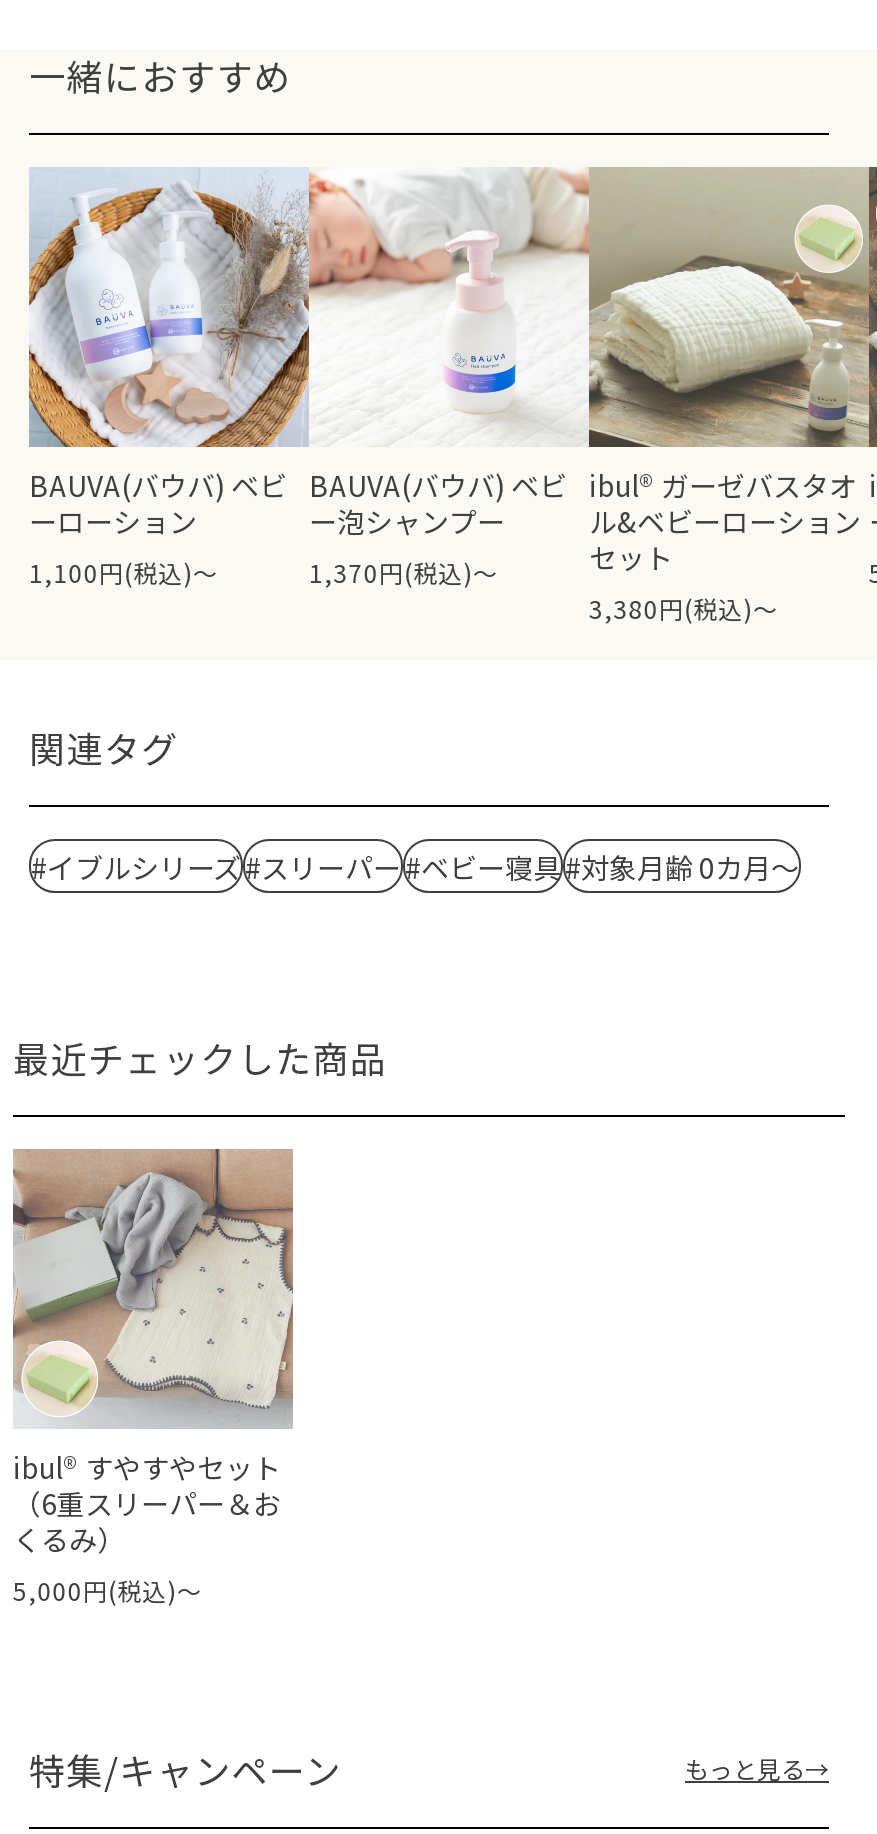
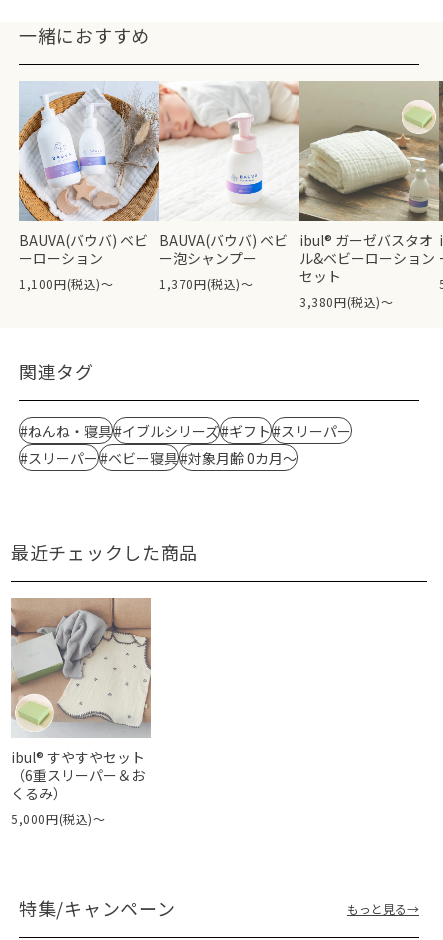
[31,846,799,886] #イブルシリーズ #スリーパー #ベビー寝具 #対象月齢 0カ月〜 -> [20,420,351,467] #ねんね・寝具 #イブルシリーズ #ギフト #スリーパー | #スリーパー #ベビー寝具 #対象月齢 0カ月〜

